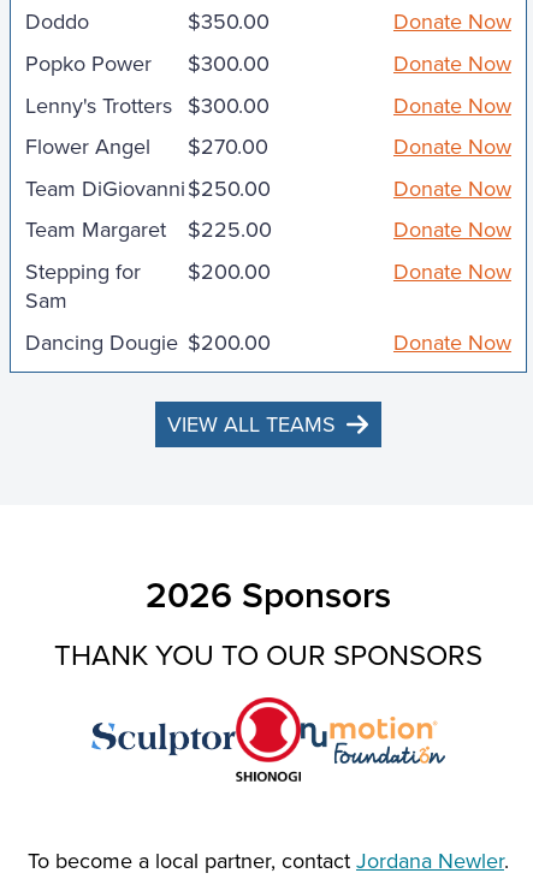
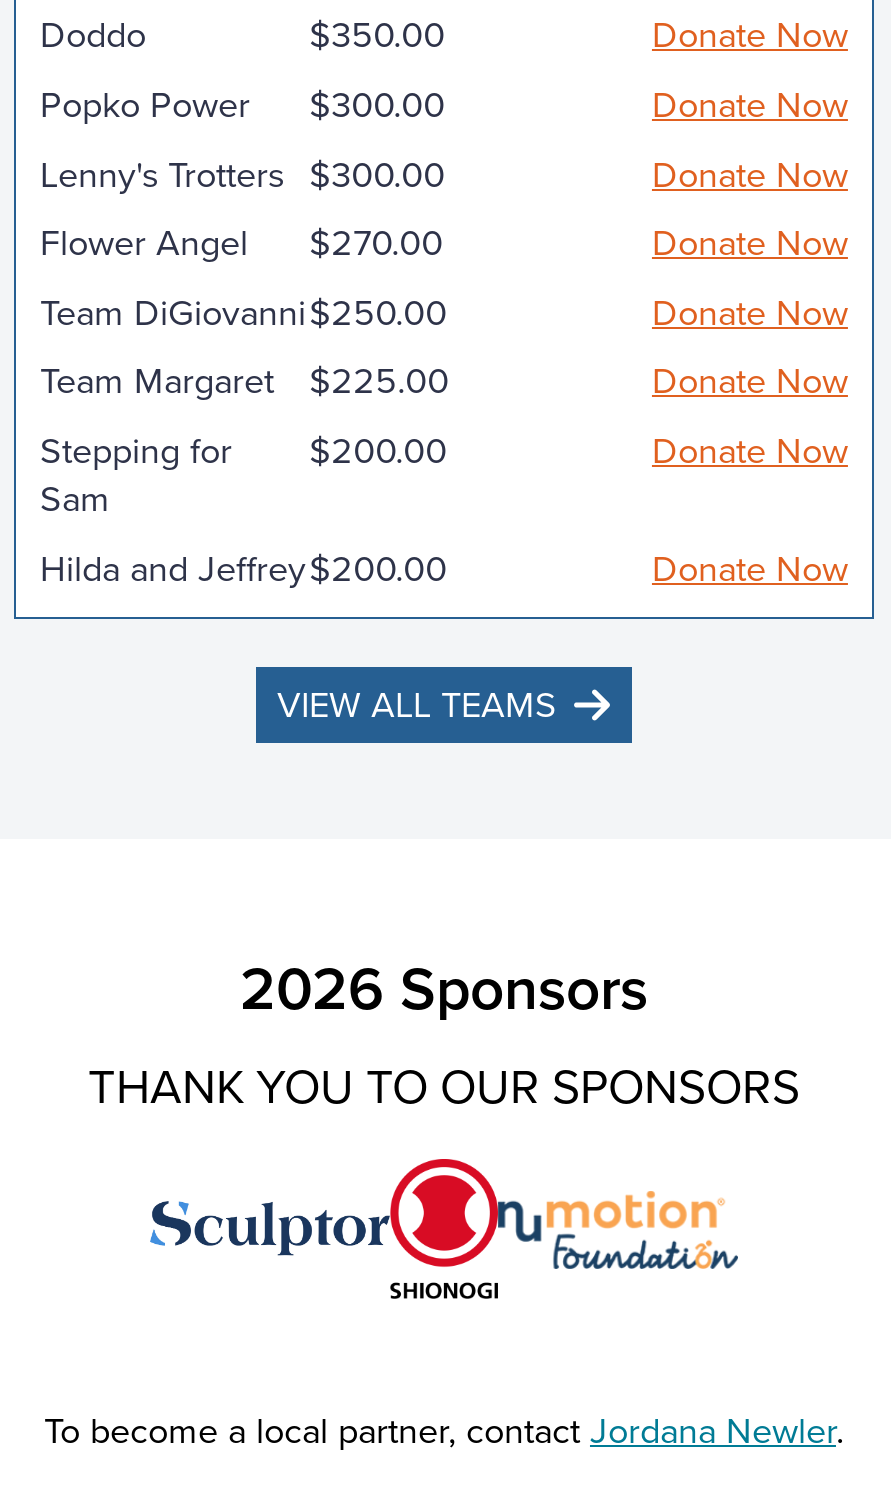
[25,327,270,357] Dancing Dougie $200.00 -> [40,542,447,594] Hilda and Jeffrey $200.00

